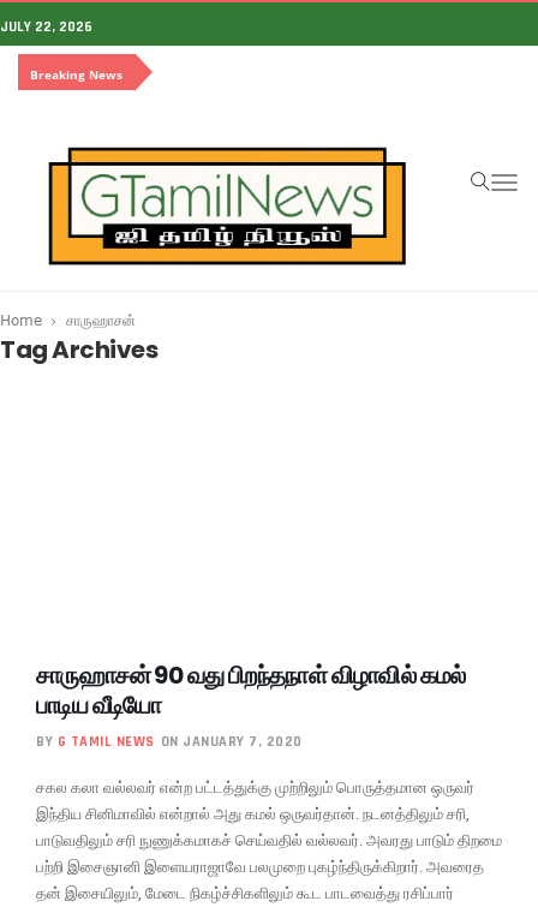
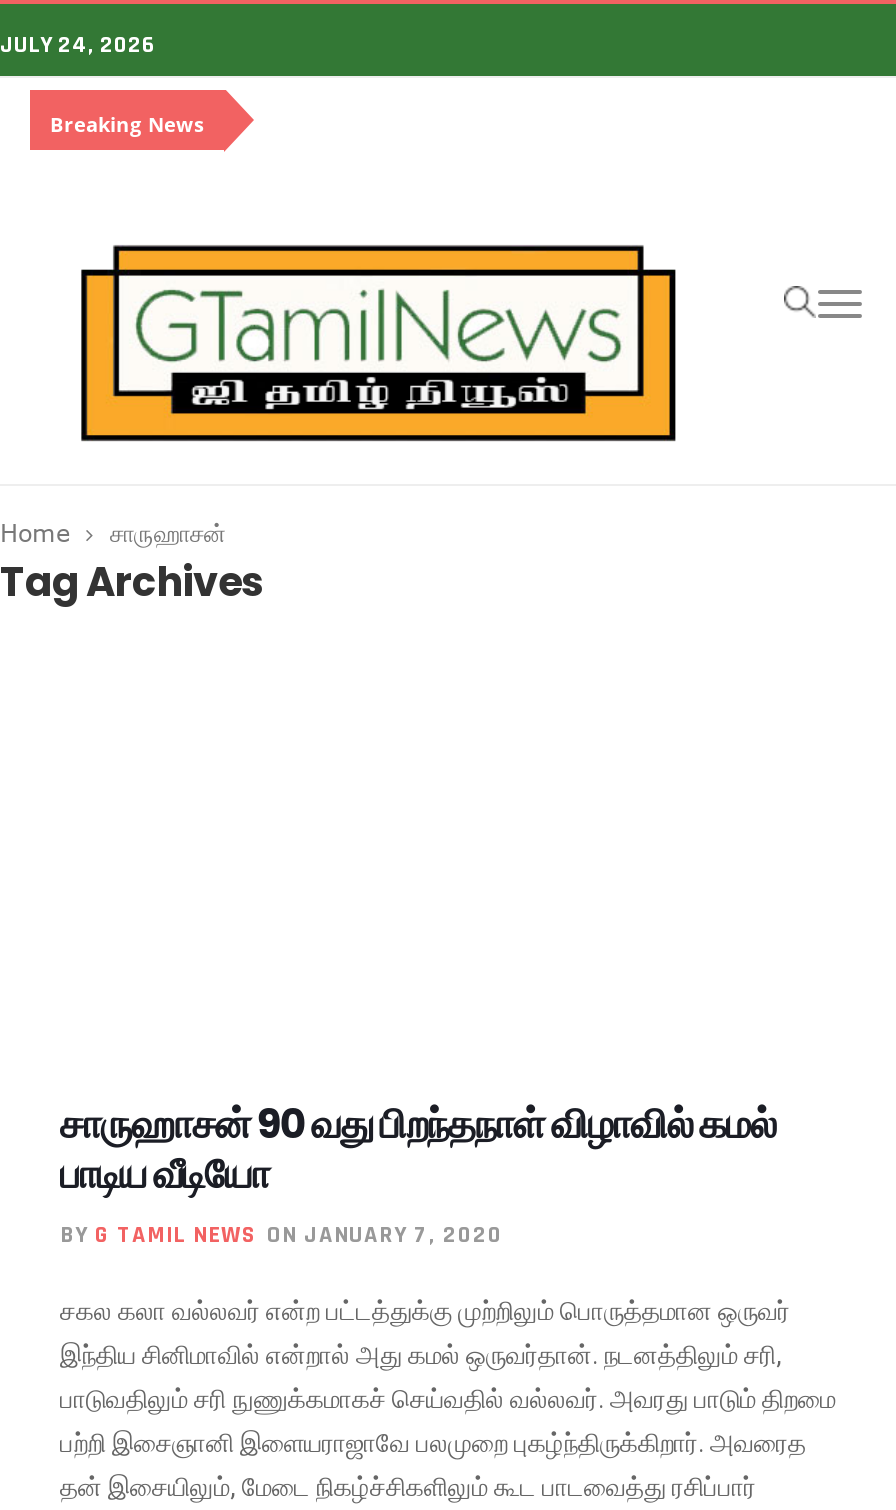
[0,18,92,36] JULY 22, 2026 -> [0,30,156,60] JULY 24, 2026

